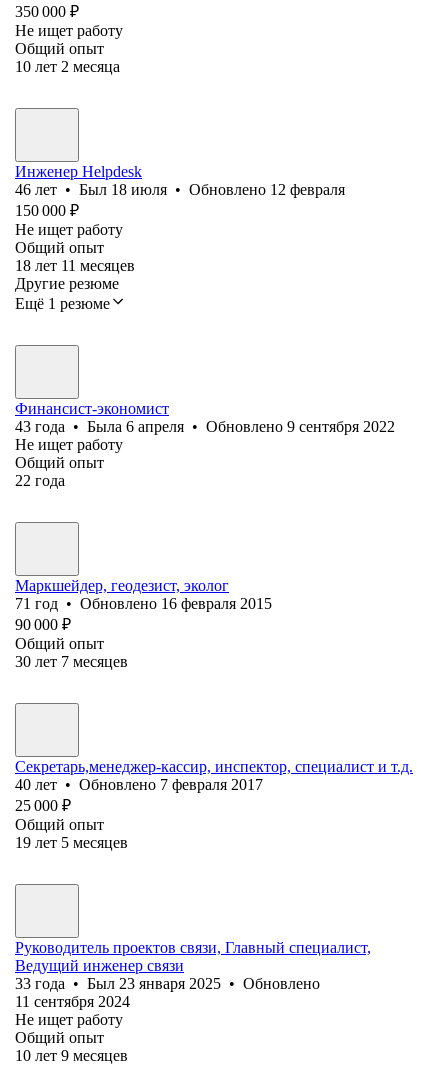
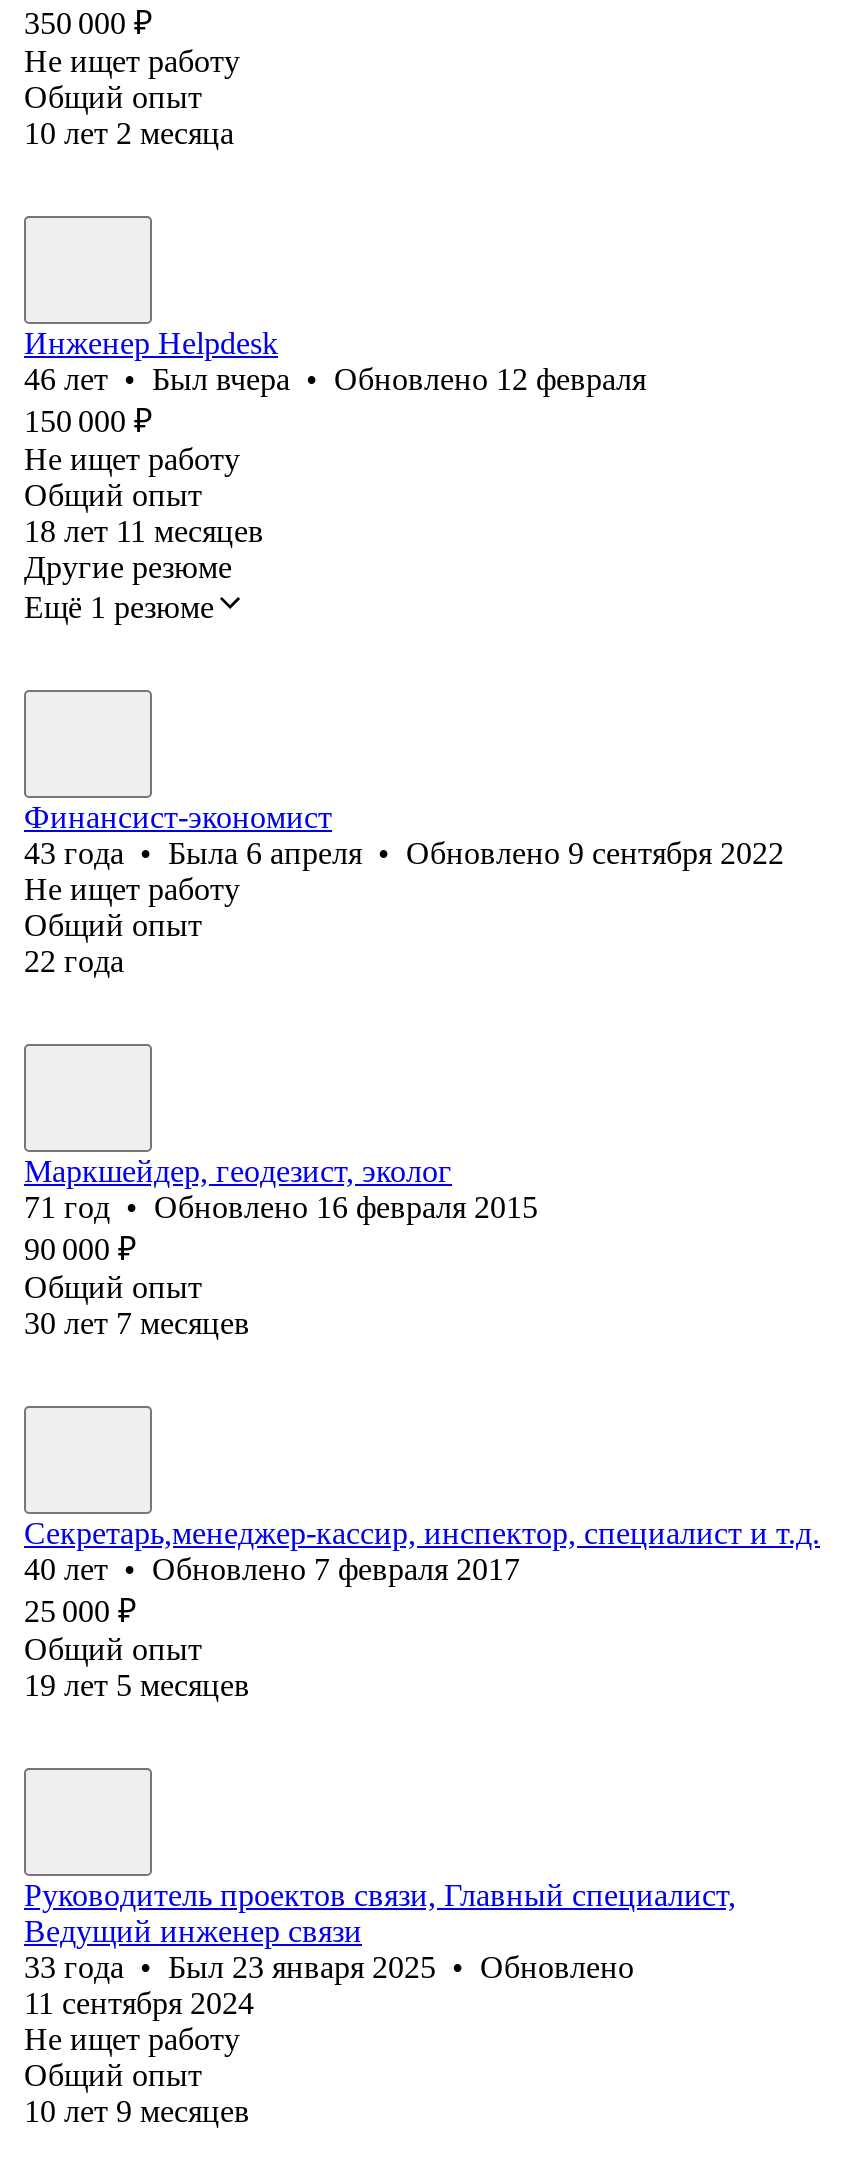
[15,181,345,198] 46 лет • Был 18 июля • Обновлено 12 февраля -> [24,362,646,396] 46 лет • Был вчера • Обновлено 12 февраля

